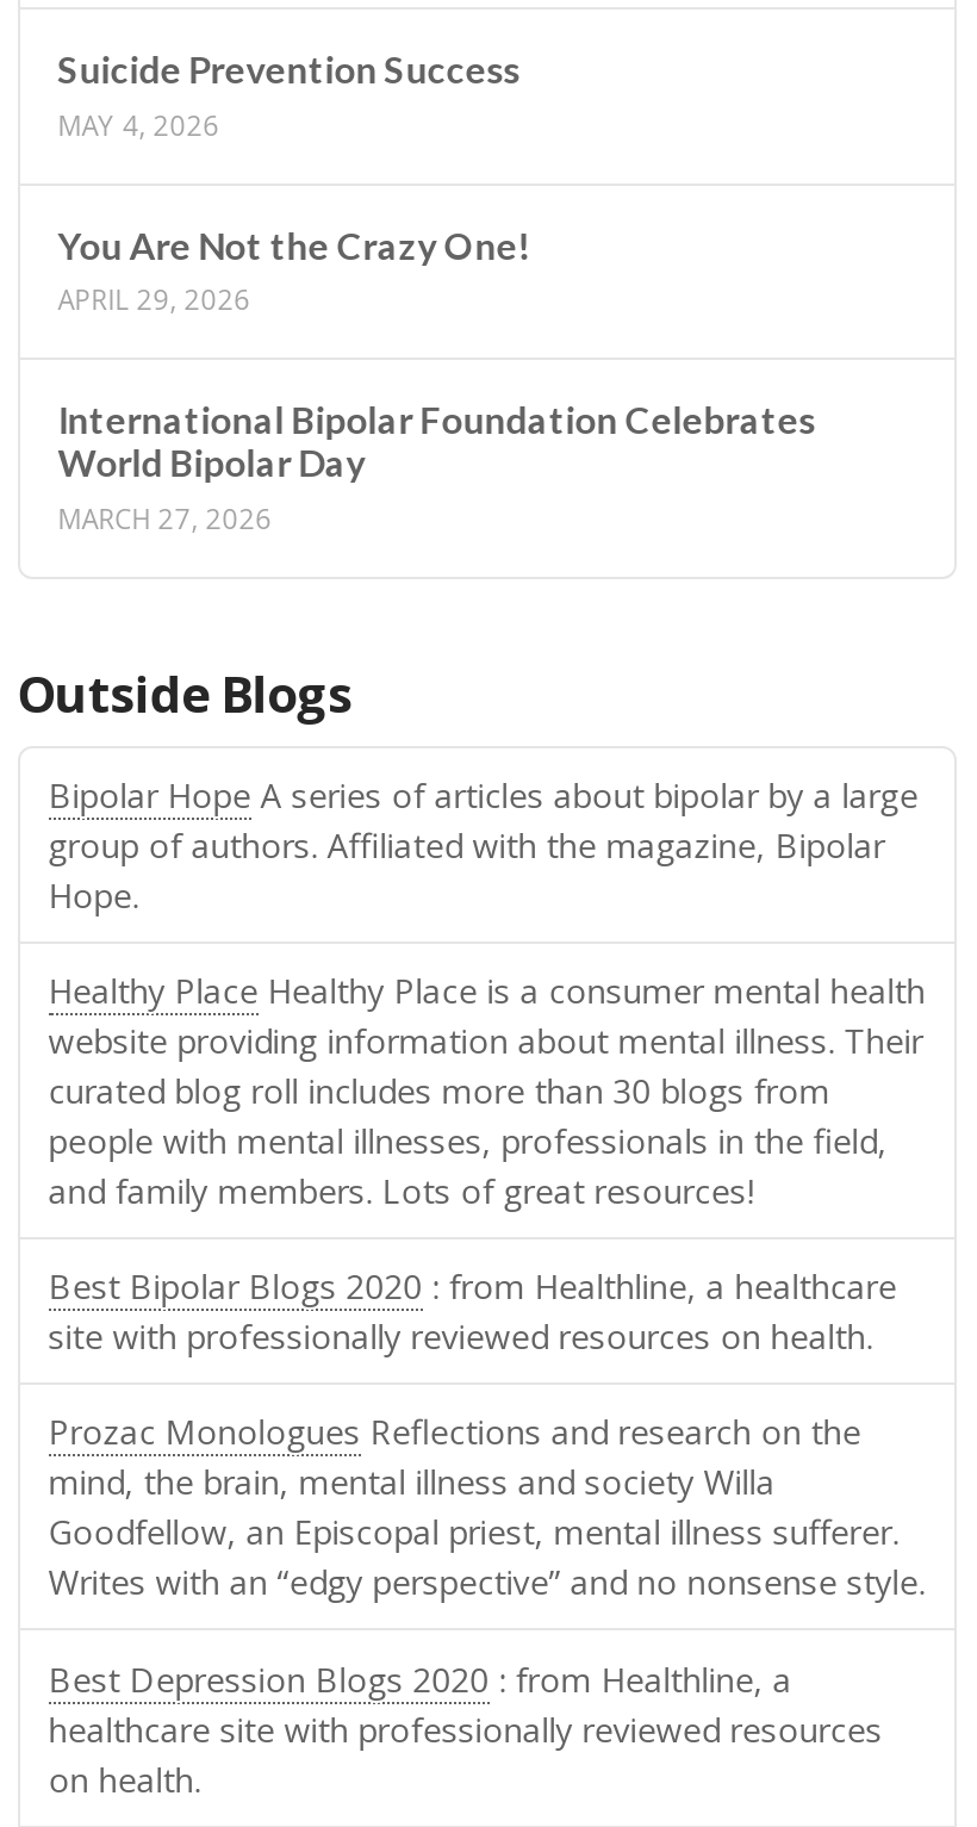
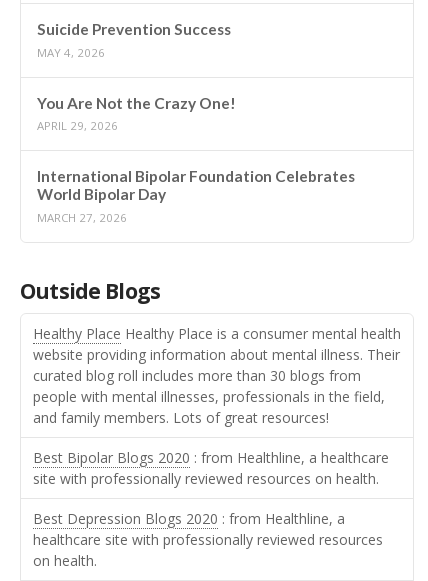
[48,772,918,917] Bipolar Hope A series of articles about bipolar by a large | group of authors. Affiliated with the magazine, Bipolar | Hope. -> none
[48,1409,925,1605] Prozac Monologues Reflections and research on the | mind, the brain, mental illness and society Willa | Goodfellow, an Episcopal priest, mental illness sufferer. | Writes with an “edgy perspective” and no nonsense style. -> none

